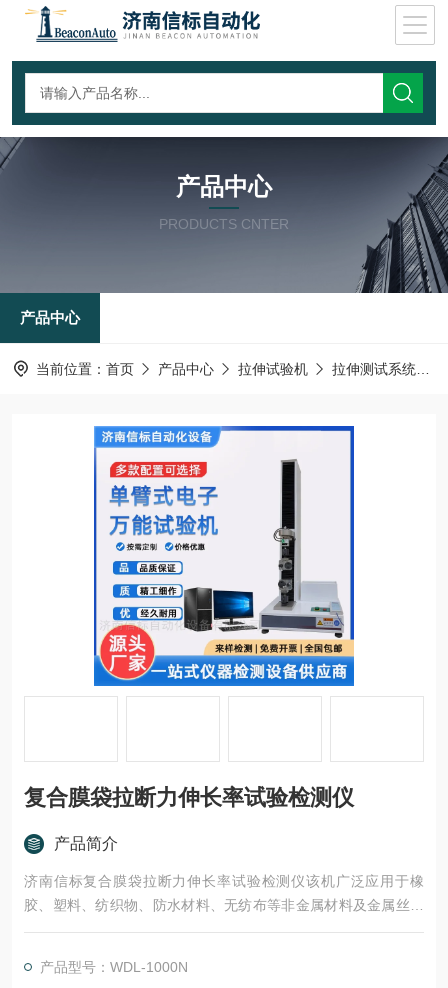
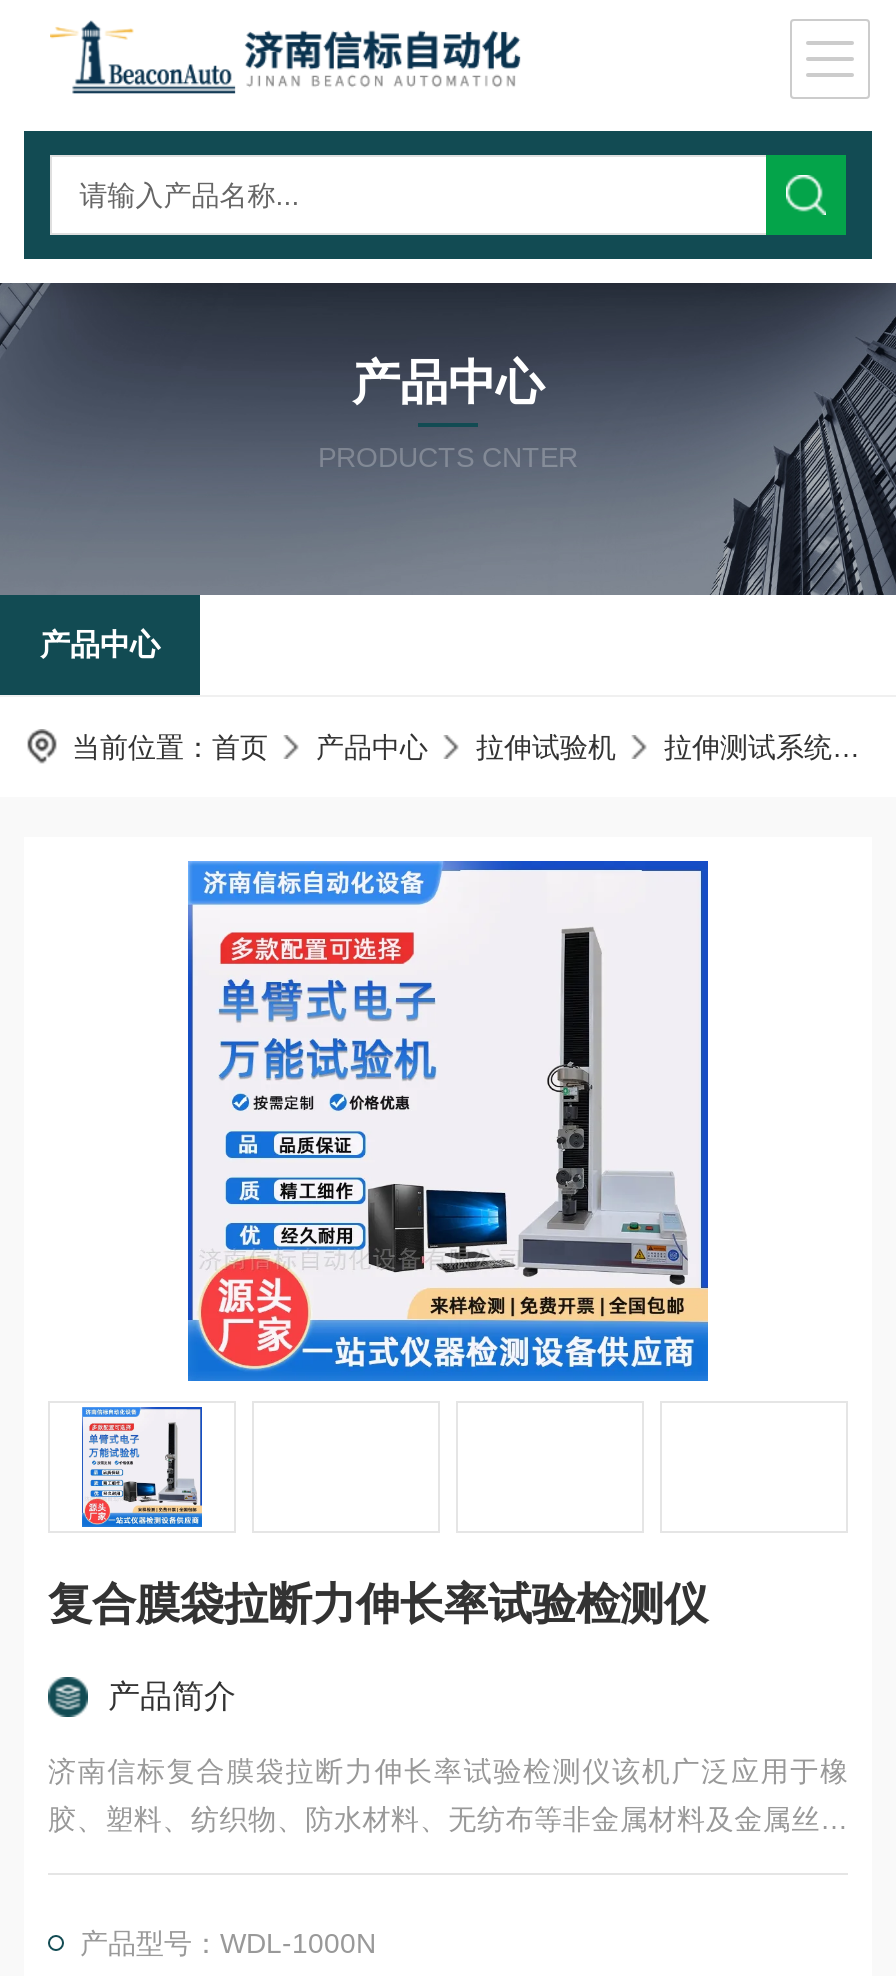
none -> [80,1405,204,1529] [image]

